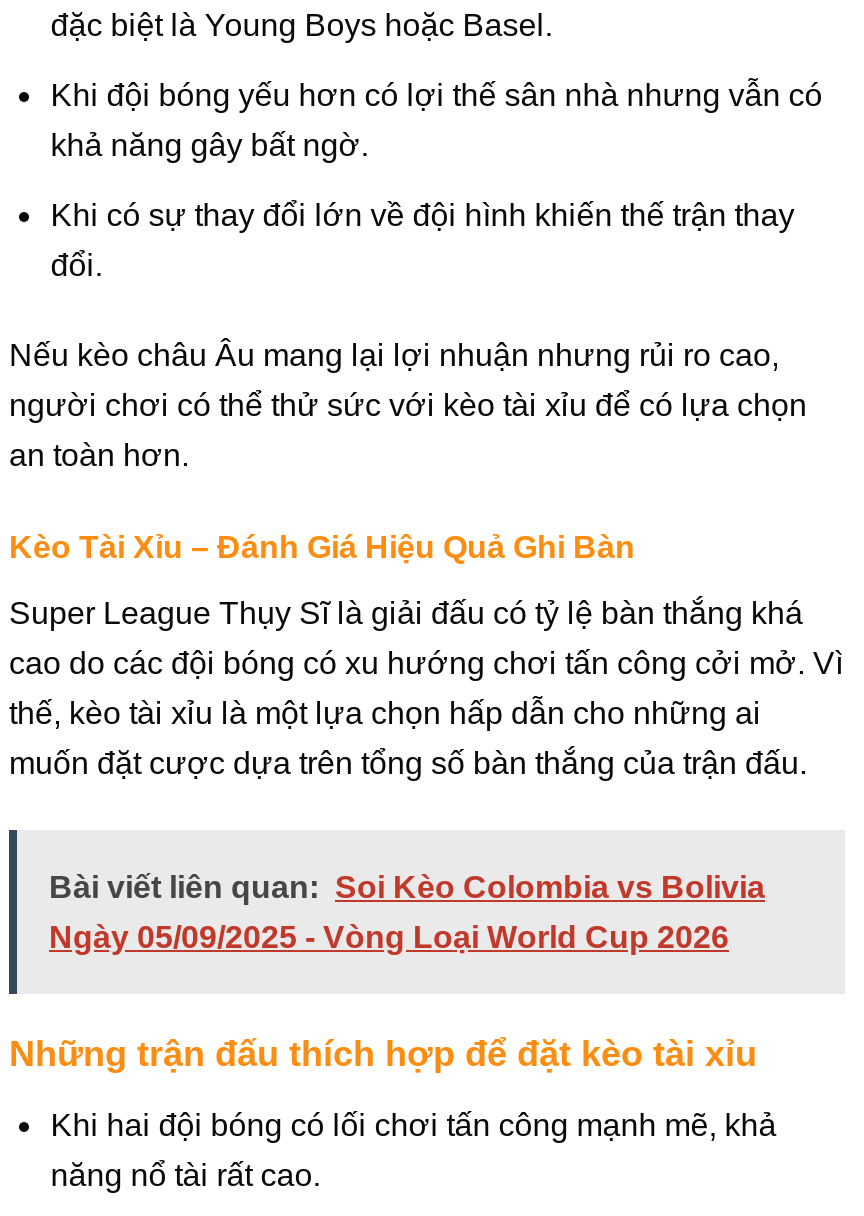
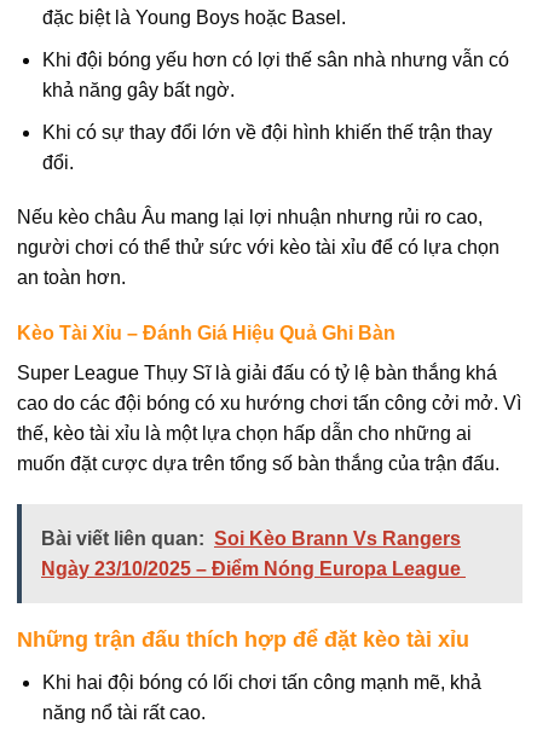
[49,870,765,904] Bài viết liên quan: Soi Kèo Colombia vs Bolivia -> [41,528,461,549] Bài viết liên quan: Soi Kèo Brann Vs Rangers
[49,920,729,954] Ngày 05/09/2025 - Vòng Loại World Cup 2026 -> [41,559,466,579] Ngày 23/10/2025 – Điểm Nóng Europa League

